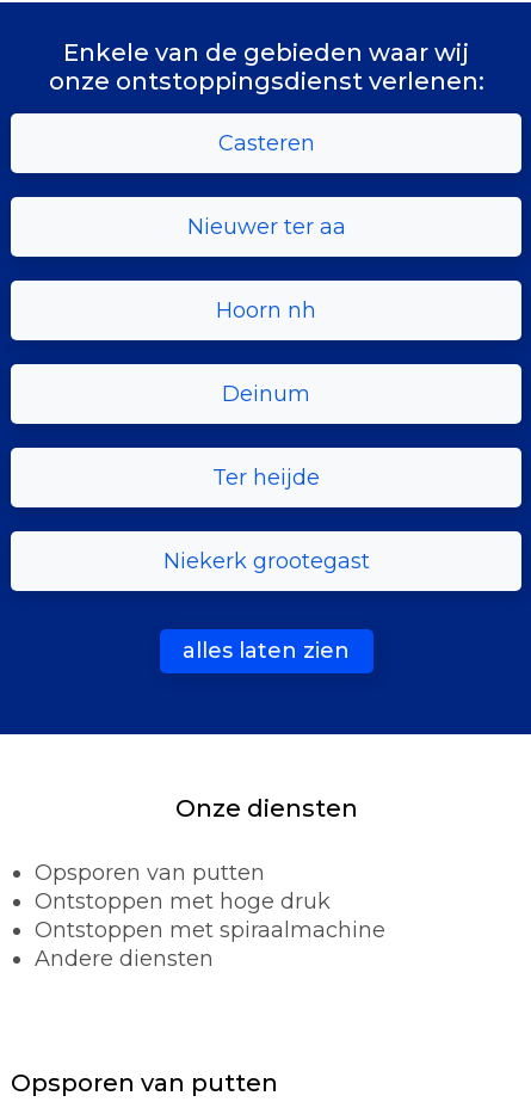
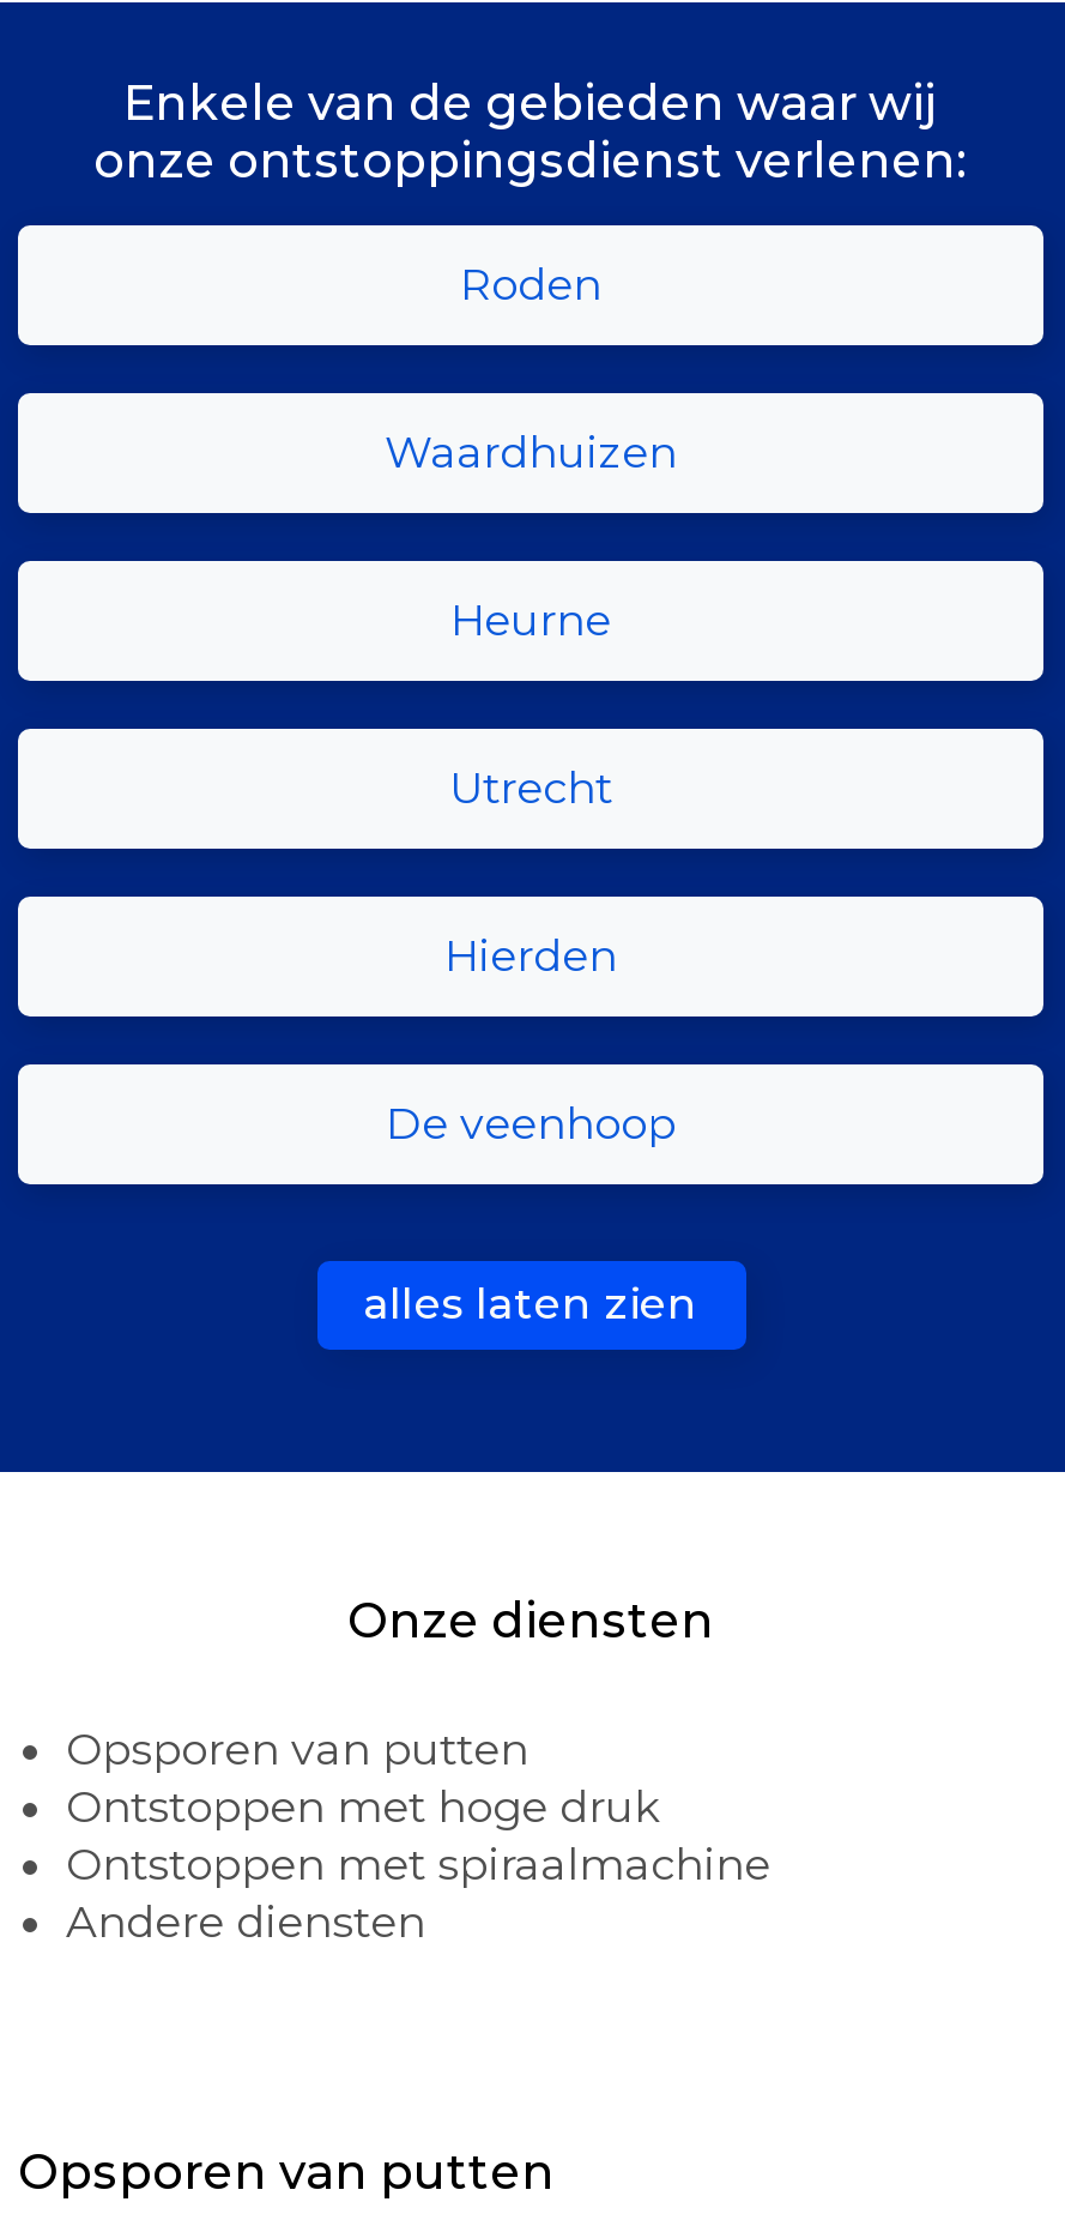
[218,130,314,156] Casteren -> [460,258,601,311] Roden
[187,213,345,240] Nieuwer ter aa -> [385,426,677,479] Waardhuizen
[216,297,316,323] Hoorn nh -> [450,594,611,647] Heurne
[222,381,310,407] Deinum -> [449,762,612,814] Utrecht
[212,464,320,490] Ter heijde -> [444,929,617,982] Hierden
[163,548,369,574] Niekerk grootegast -> [386,1097,676,1150] De veenhoop

